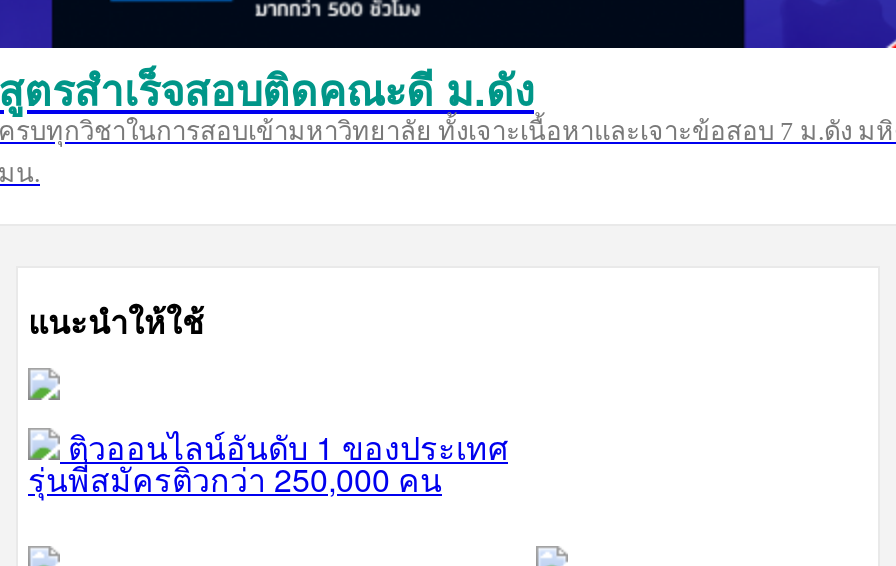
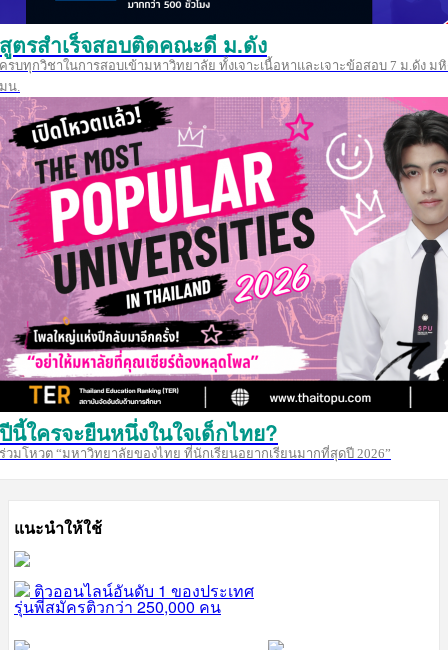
none -> [0,96,445,461] [image] | ปีนี้ใครจะยืนหนึ่งในใจเด็กไทย? | ร่วมโหวต “มหาวิทยาลัยของไทย ที่นักเรียนอยากเรียนมากที่สุดปี 2026”

